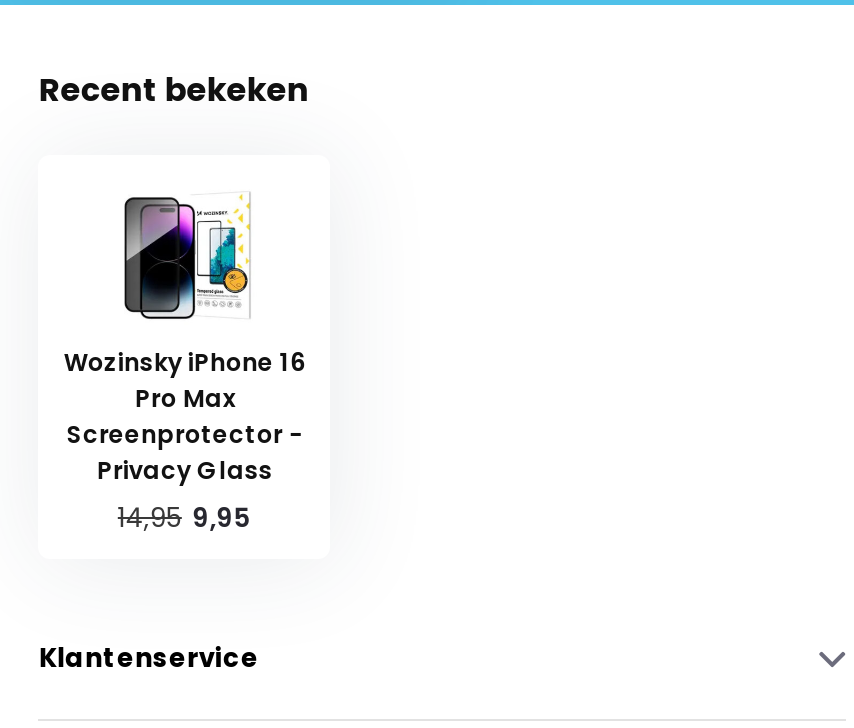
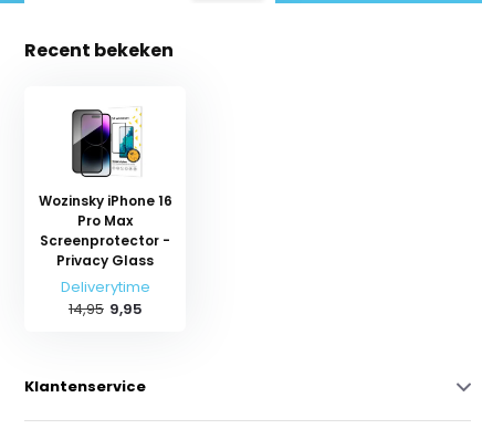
none -> [61,276,150,297] Deliverytime

